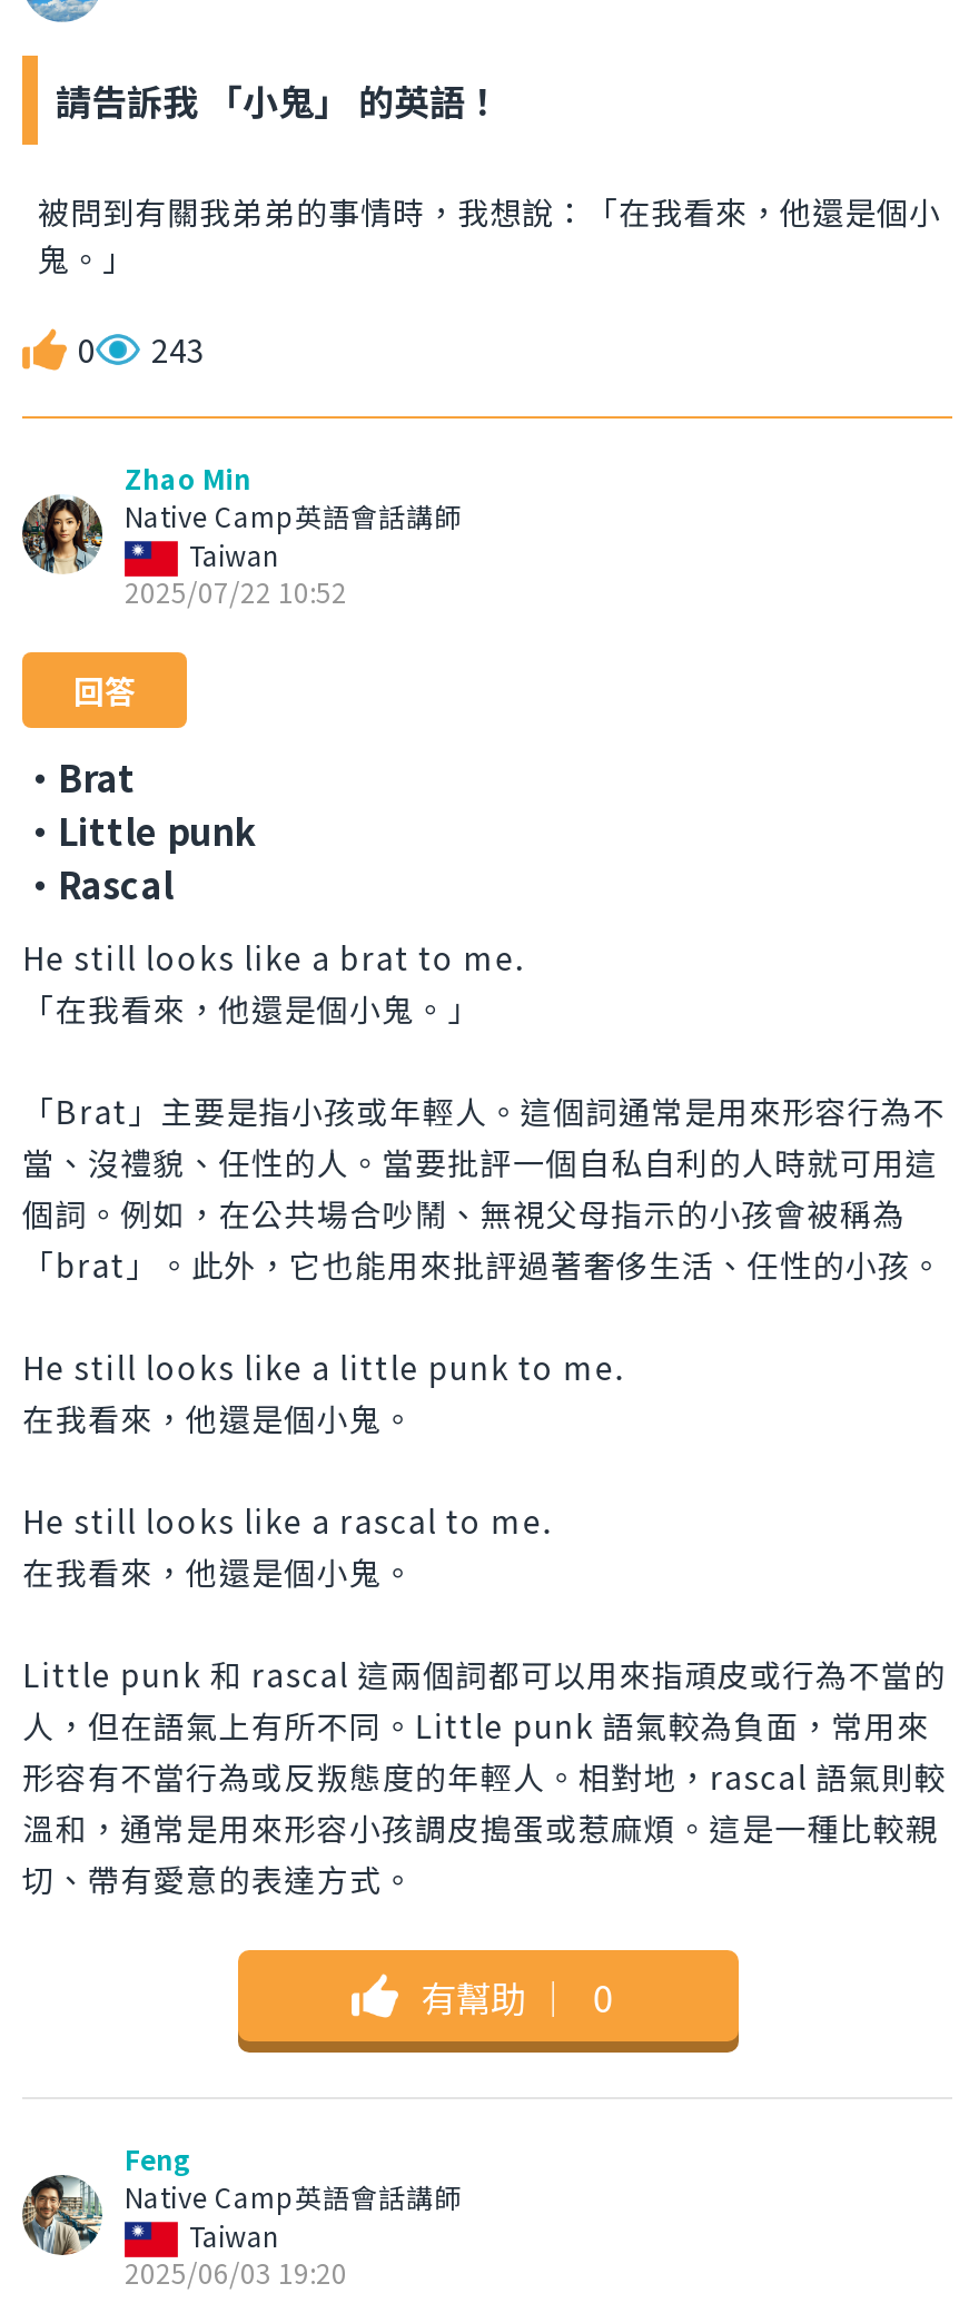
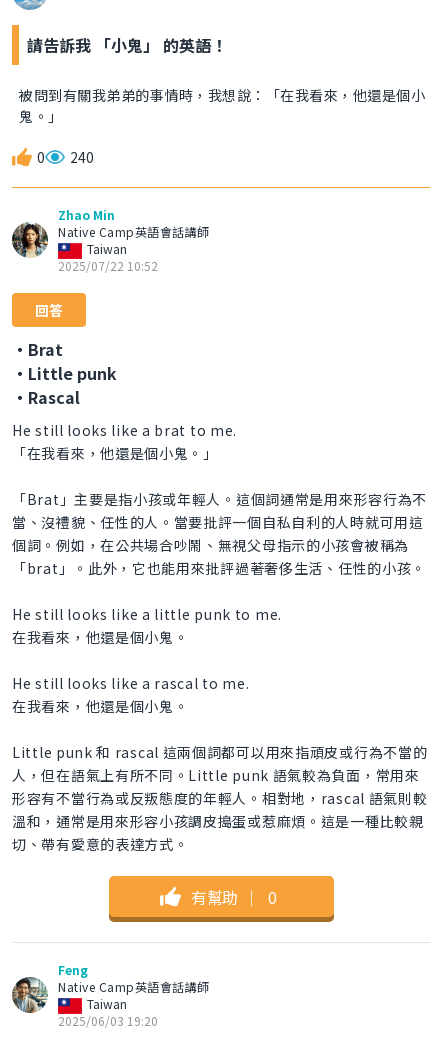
[78,328,205,372] 0 243 -> [37,147,94,167] 0 240

